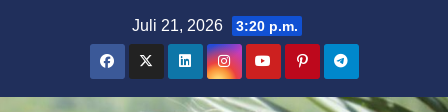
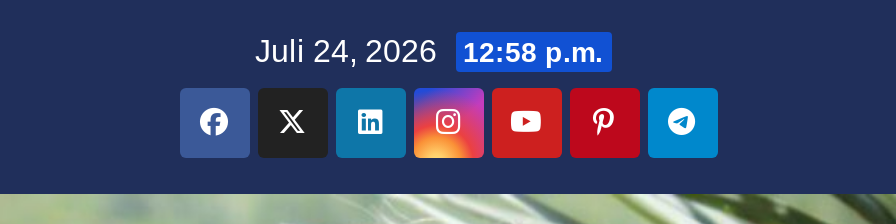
[131,17,297,34] Juli 21, 2026 3:20 p.m. -> [255,34,603,68] Juli 24, 2026 12:58 p.m.

